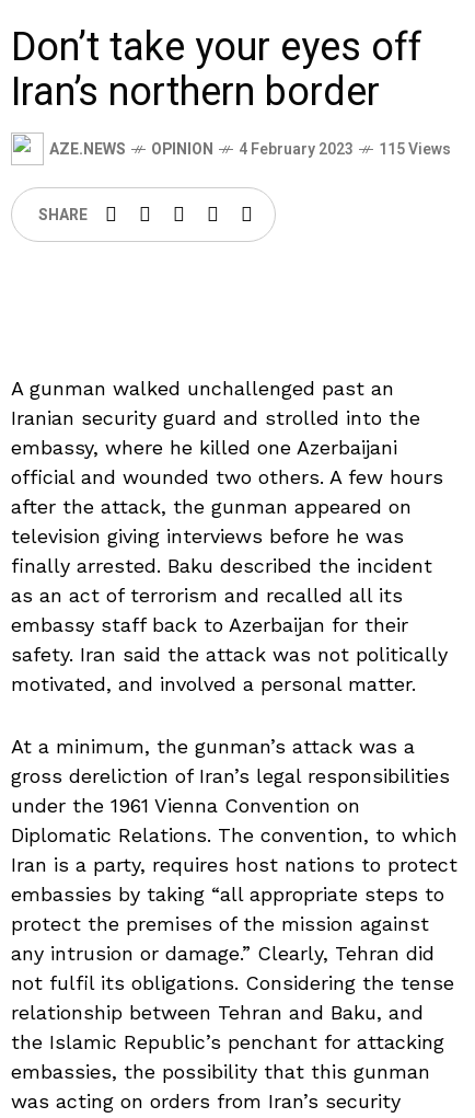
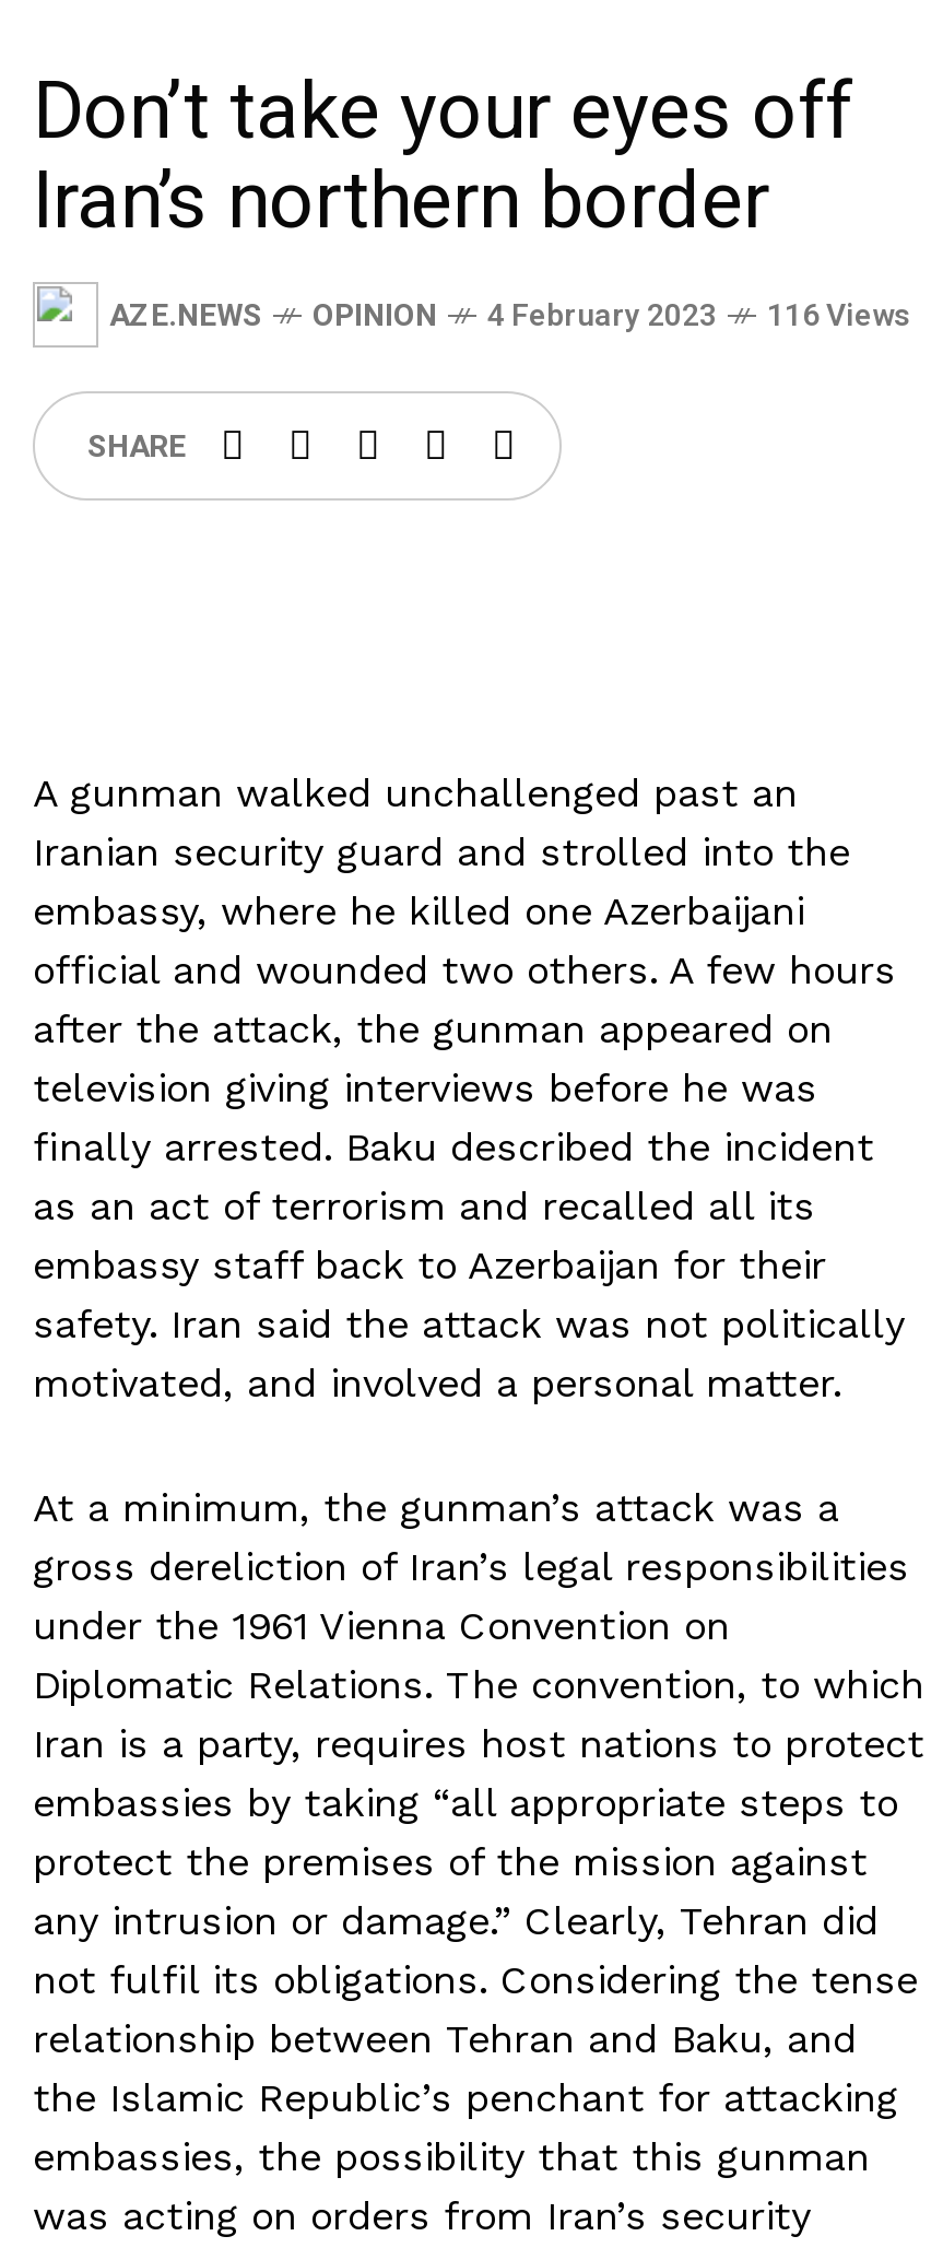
[49,137,451,160] AZE.NEWS OPINION 4 February 2023 115 Views -> [109,292,911,338] AZE.NEWS OPINION 4 February 2023 116 Views

